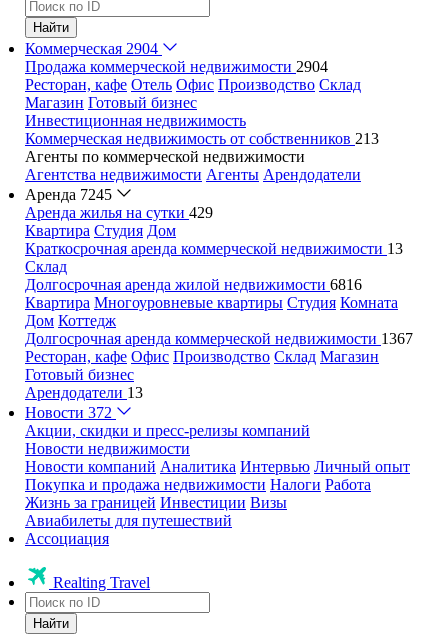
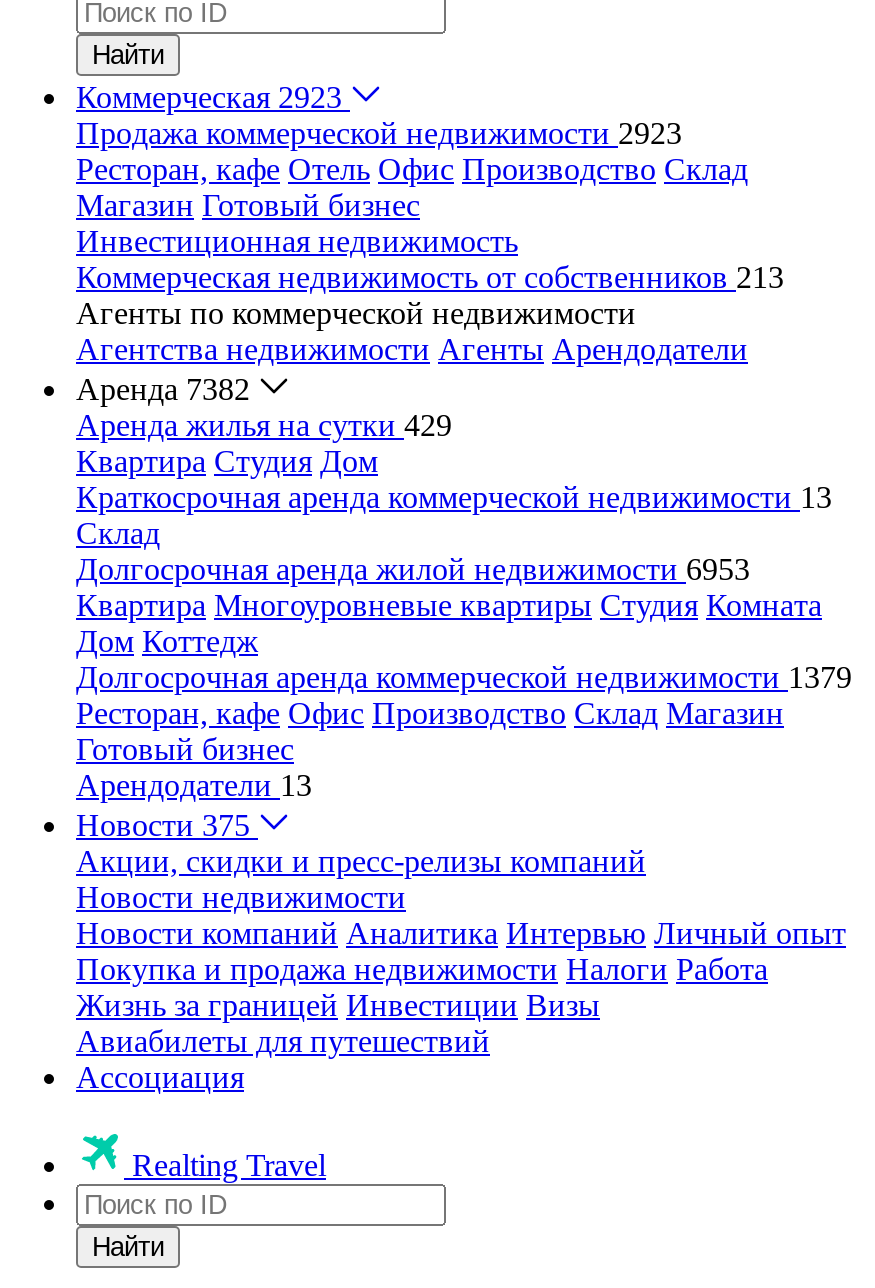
[25,40,158,57] Коммерческая 2904 -> [76,80,342,114] Коммерческая 2923
[25,58,328,75] Продажа коммерческой недвижимости 2904 -> [76,116,682,150] Продажа коммерческой недвижимости 2923
[25,186,112,203] Аренда 7245 -> [76,372,250,406] Аренда 7382
[25,276,362,293] Долгосрочная аренда жилой недвижимости 6816 -> [76,552,750,586] Долгосрочная аренда жилой недвижимости 6953
[25,330,413,347] Долгосрочная аренда коммерческой недвижимости 1367 -> [76,660,852,694] Долгосрочная аренда коммерческой недвижимости 1379
[25,404,112,421] Новости 372 -> [76,808,250,842] Новости 375

